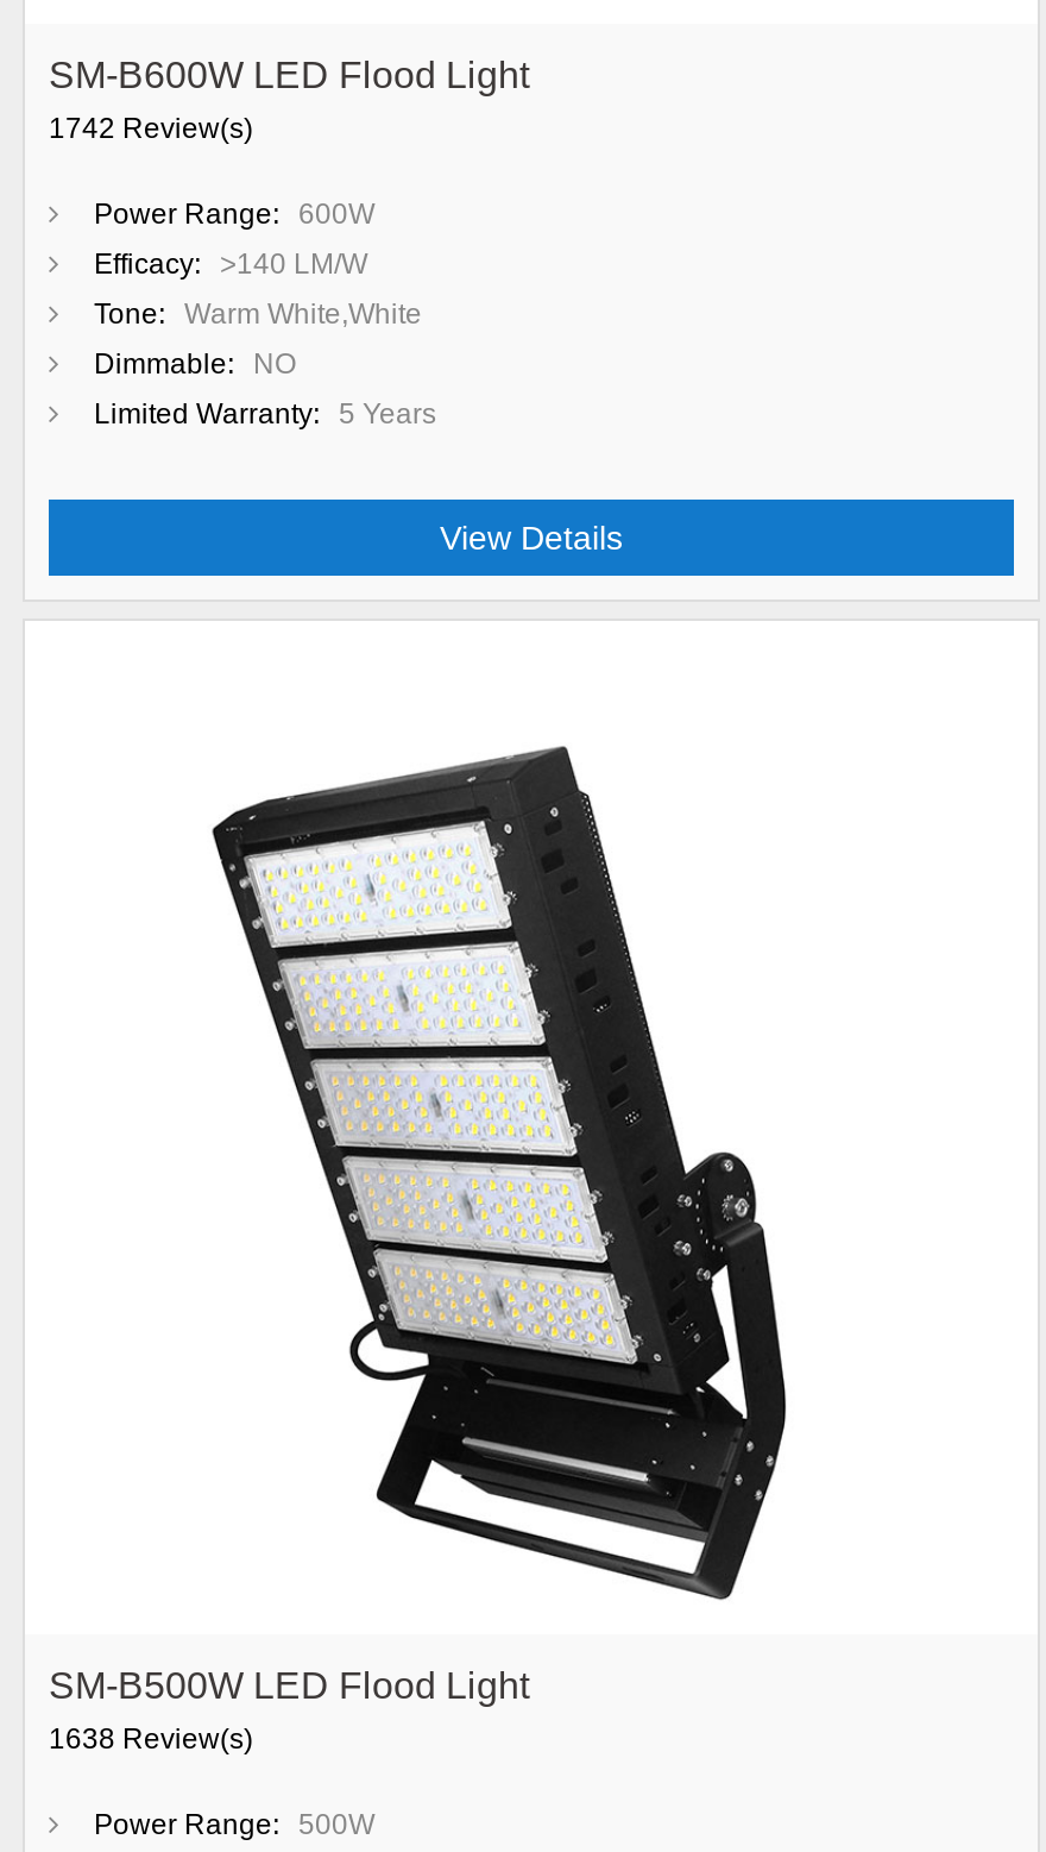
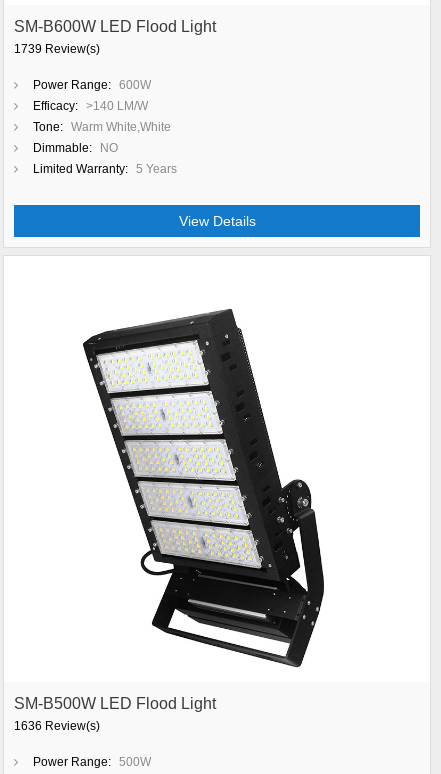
[49,112,253,145] 1742 Review(s) -> [14,42,100,56] 1739 Review(s)
[49,1722,253,1756] 1638 Review(s) -> [14,719,100,733] 1636 Review(s)

